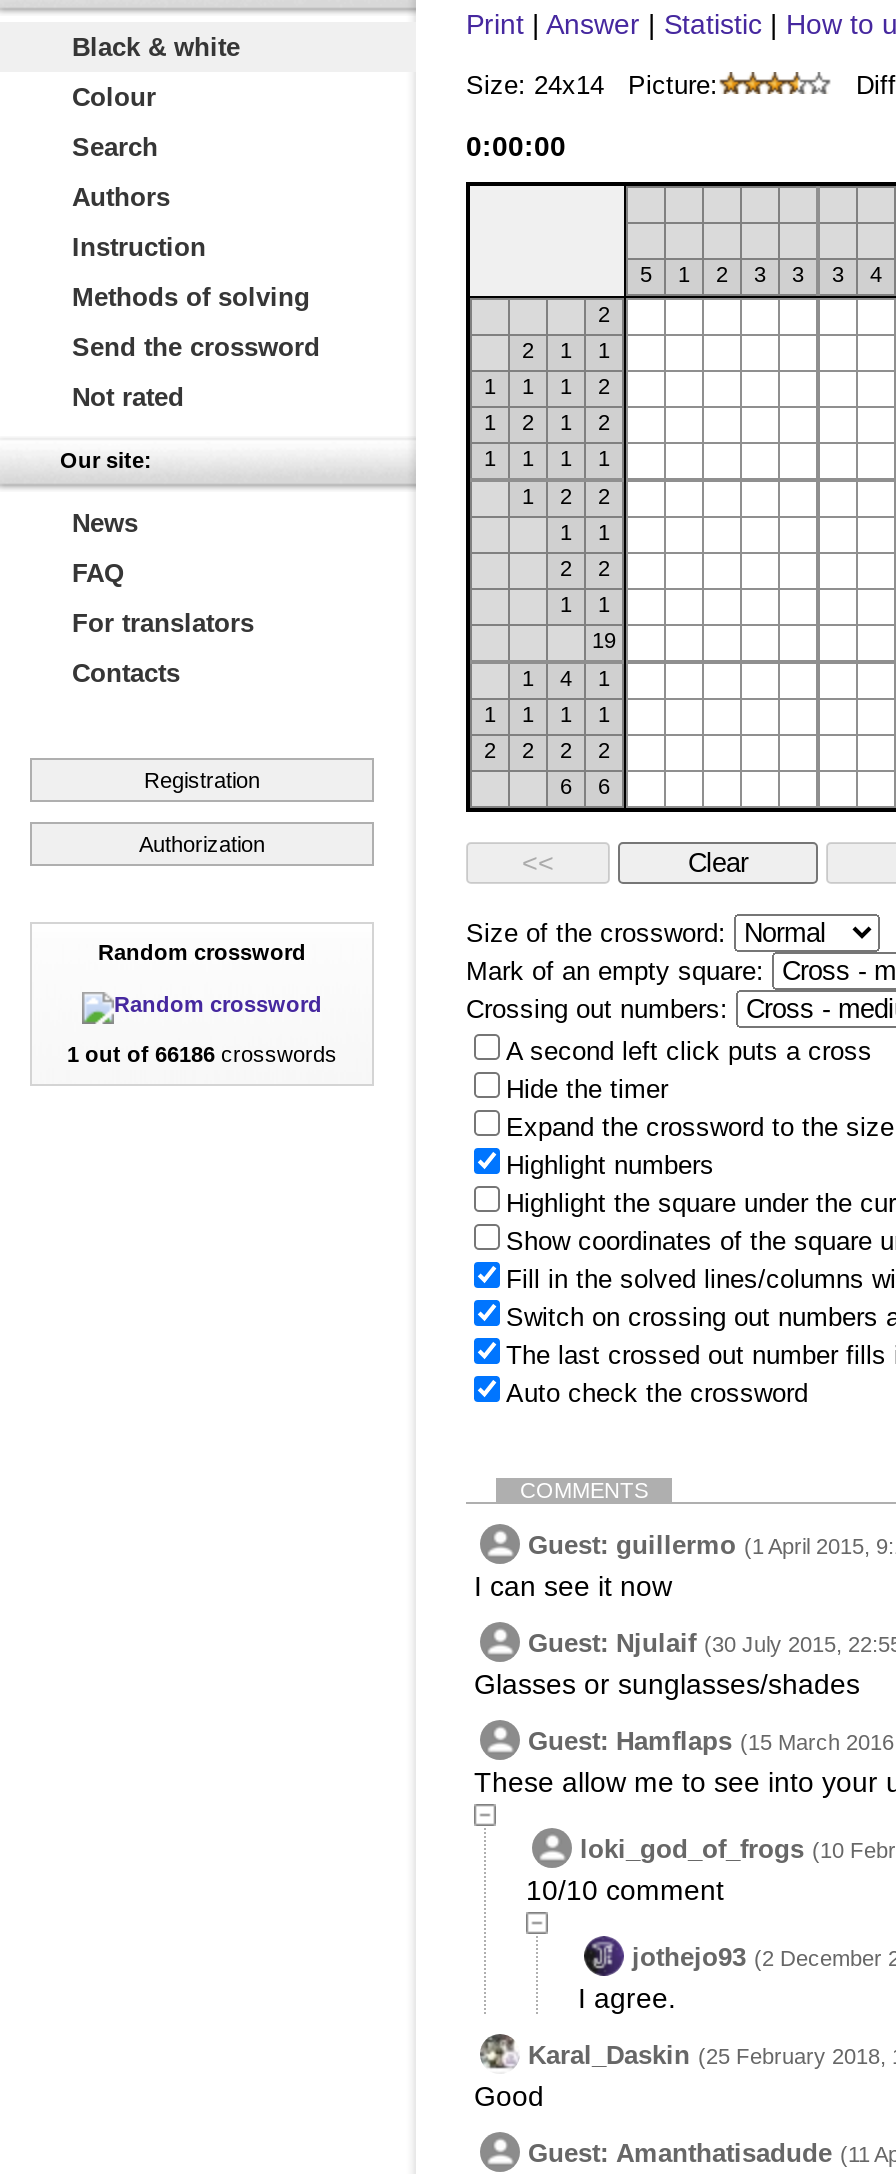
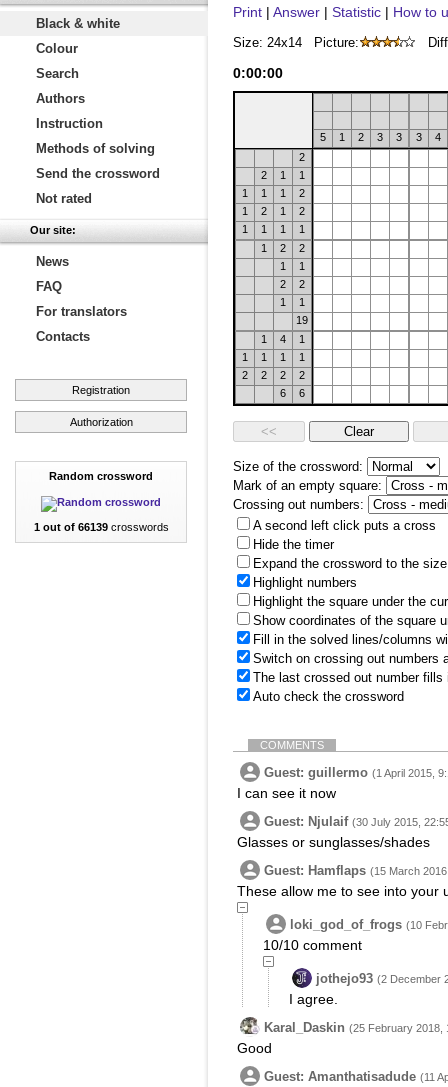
[67,1042,337,1066] 1 out of 66186 crosswords -> [33,521,168,533] 1 out of 66139 crosswords

